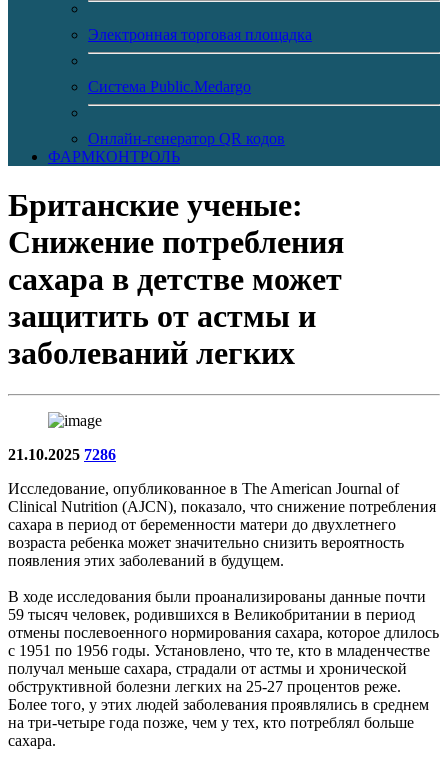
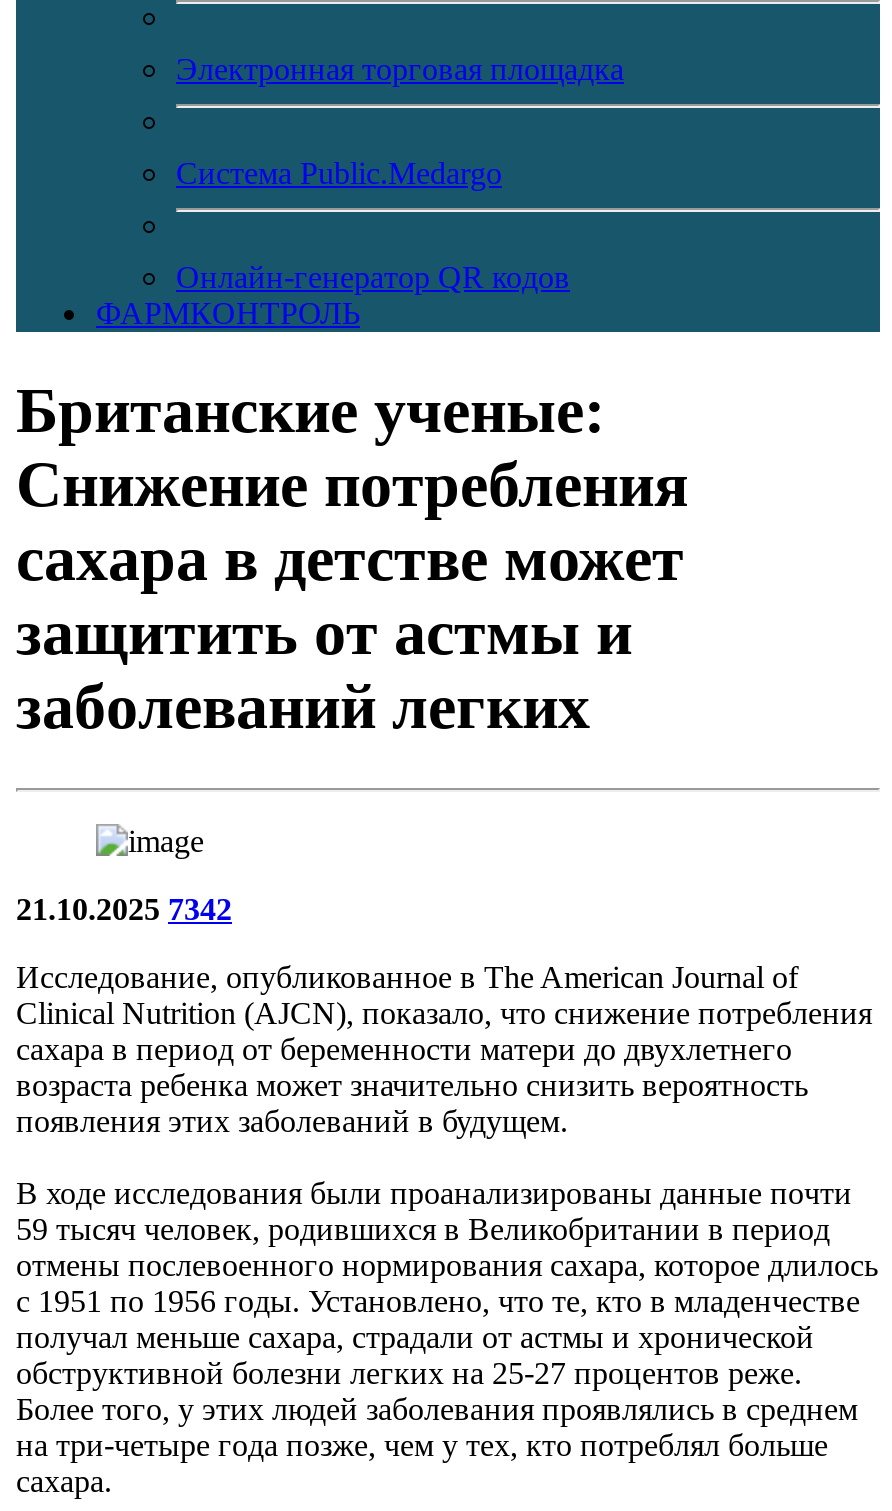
[8,446,116,463] 21.10.2025 7286 -> [16,892,232,926] 21.10.2025 7342

